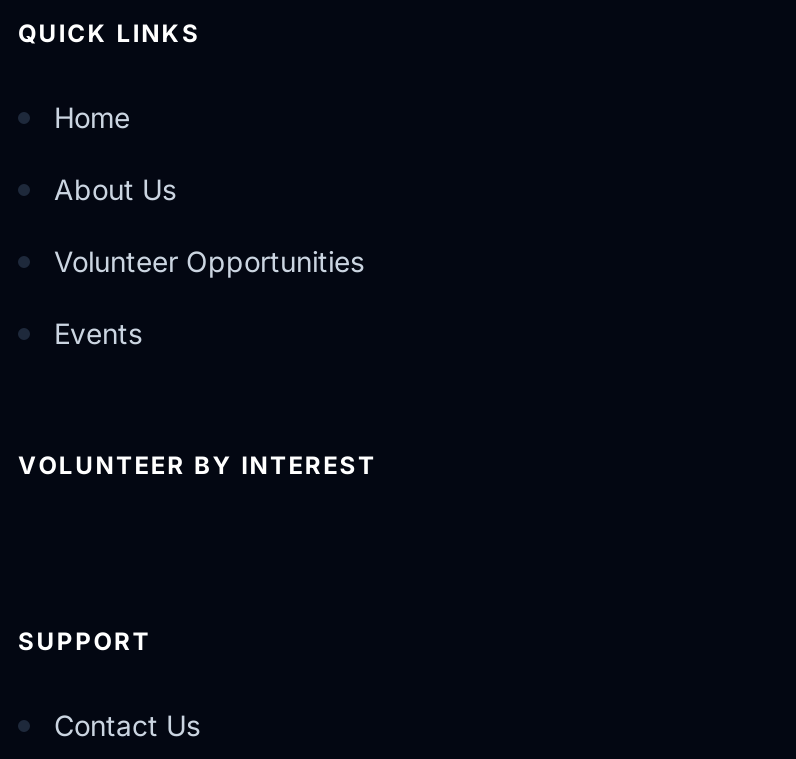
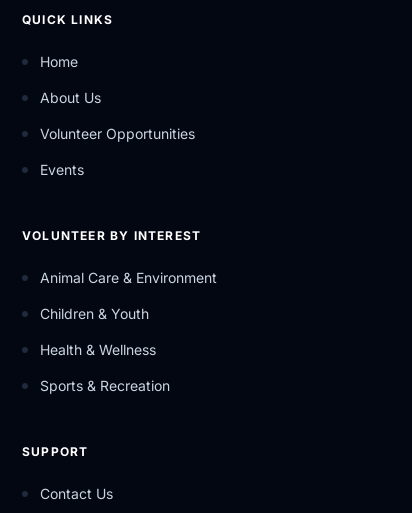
none -> [40,269,217,394] Animal Care & Environment | Children & Youth | Health & Wellness | Sports & Recreation

